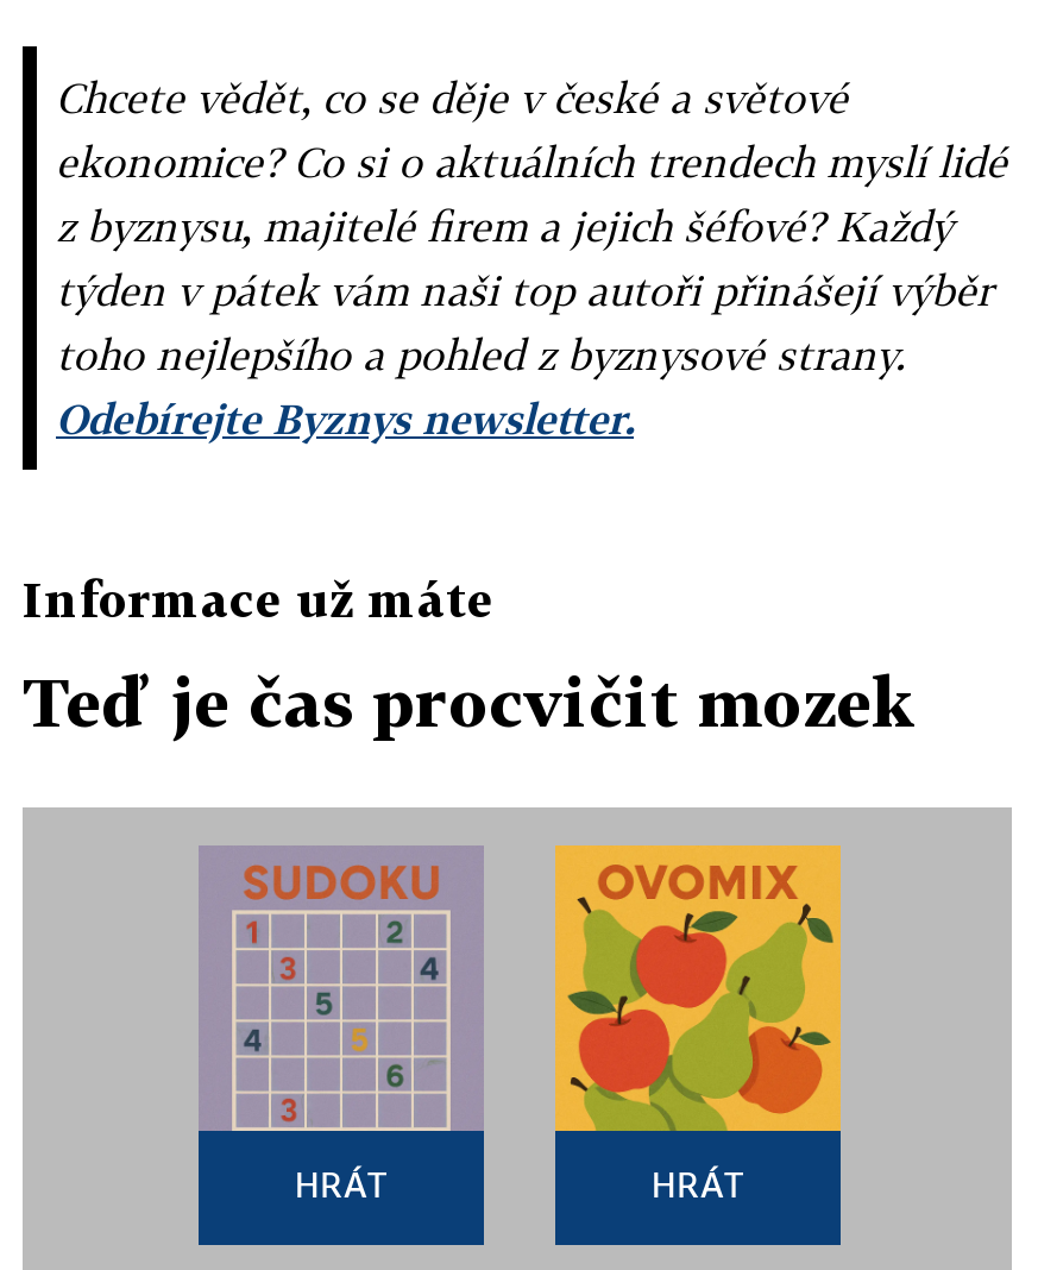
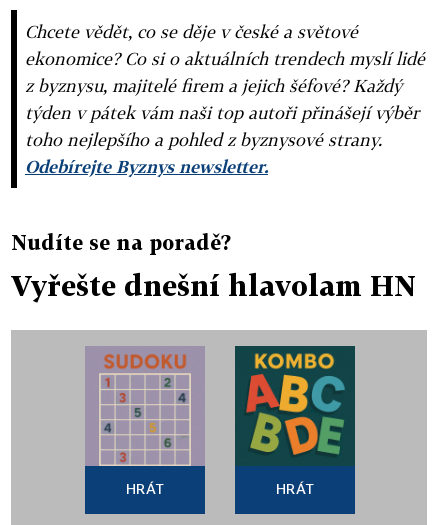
[23,569,493,626] Informace už máte -> [11,230,231,254] Nudíte se na poradě?
[23,662,917,740] Teď je čas procvičit mozek -> [11,269,416,302] Vyřešte dnešní hlavolam HN
[553,843,843,1133] [image] -> [234,345,356,466] [image]

